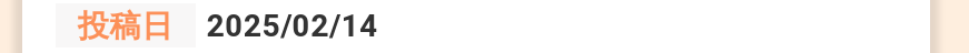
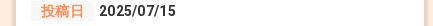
[78,7,378,42] 投稿日 2025/02/14 -> [41,3,176,19] 投稿日 2025/07/15

